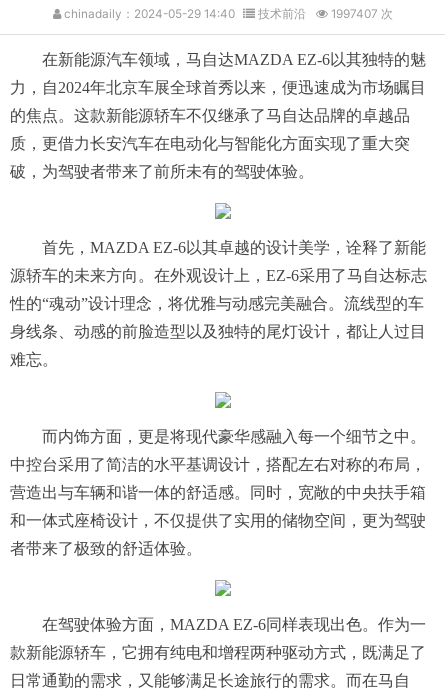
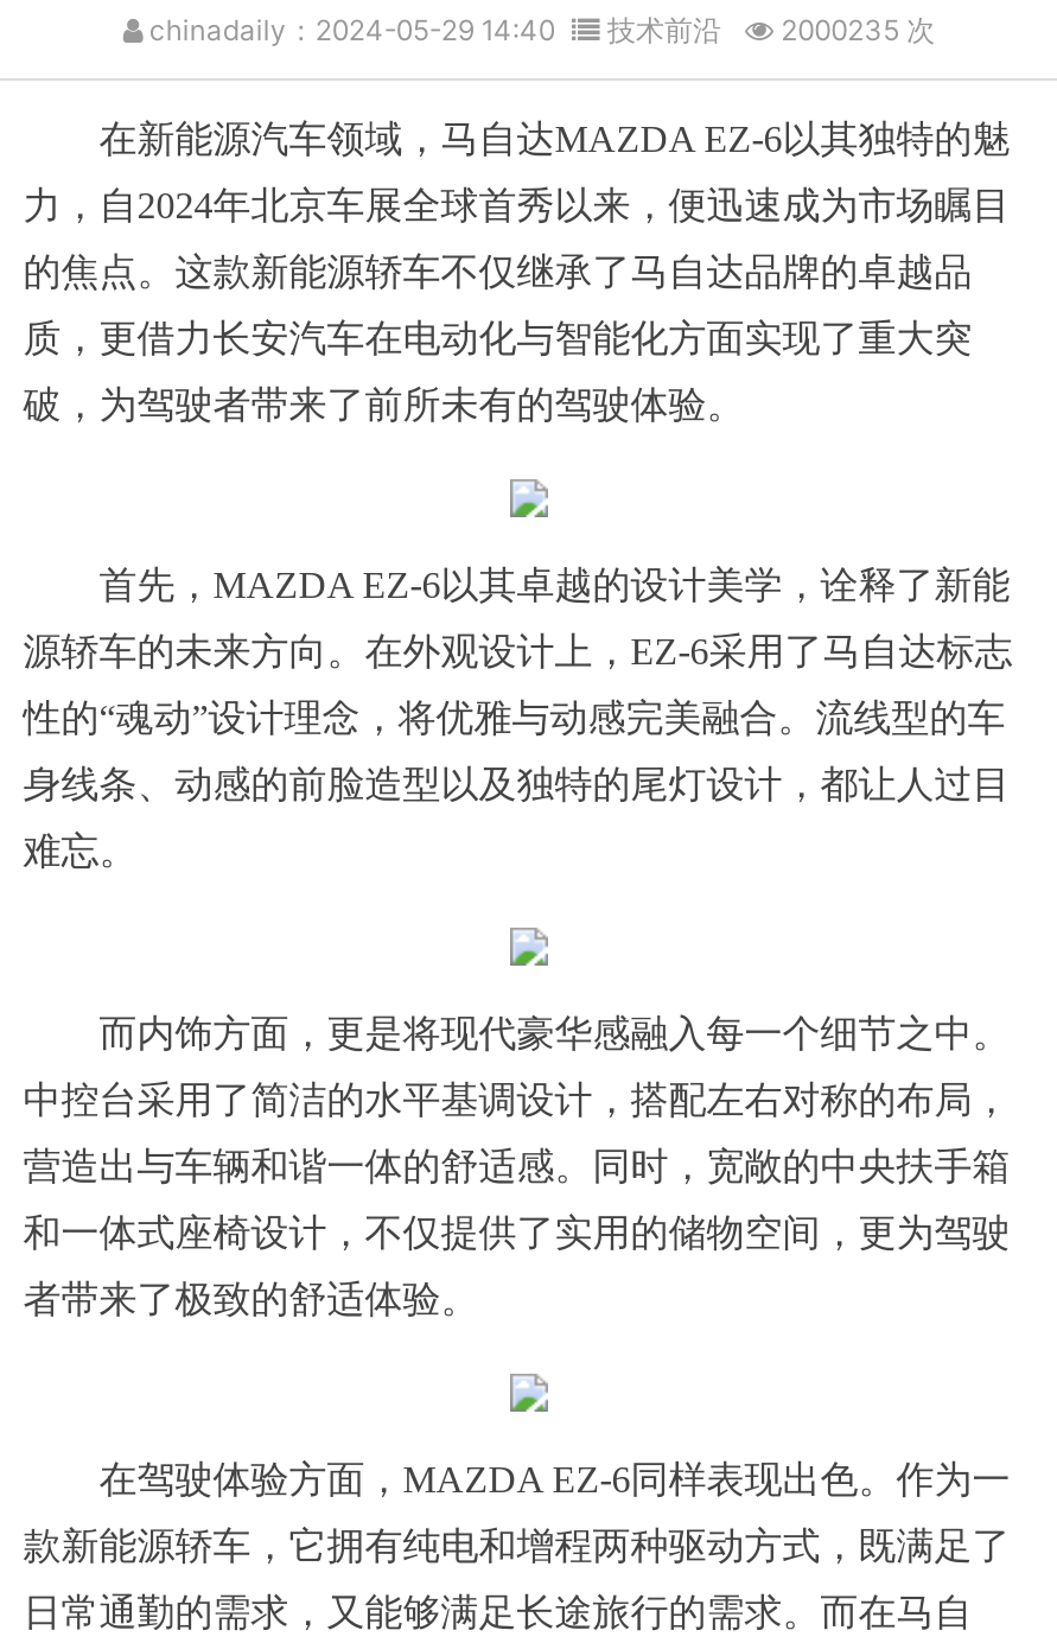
[61,7,393,21] chinadaily：2024-05-29 14:40 技术前沿 1997407 次 -> [142,15,935,48] chinadaily：2024-05-29 14:40 技术前沿 2000235 次

